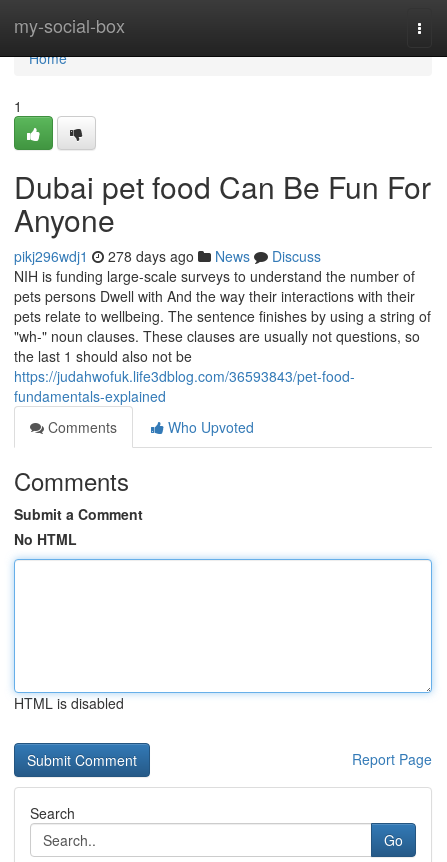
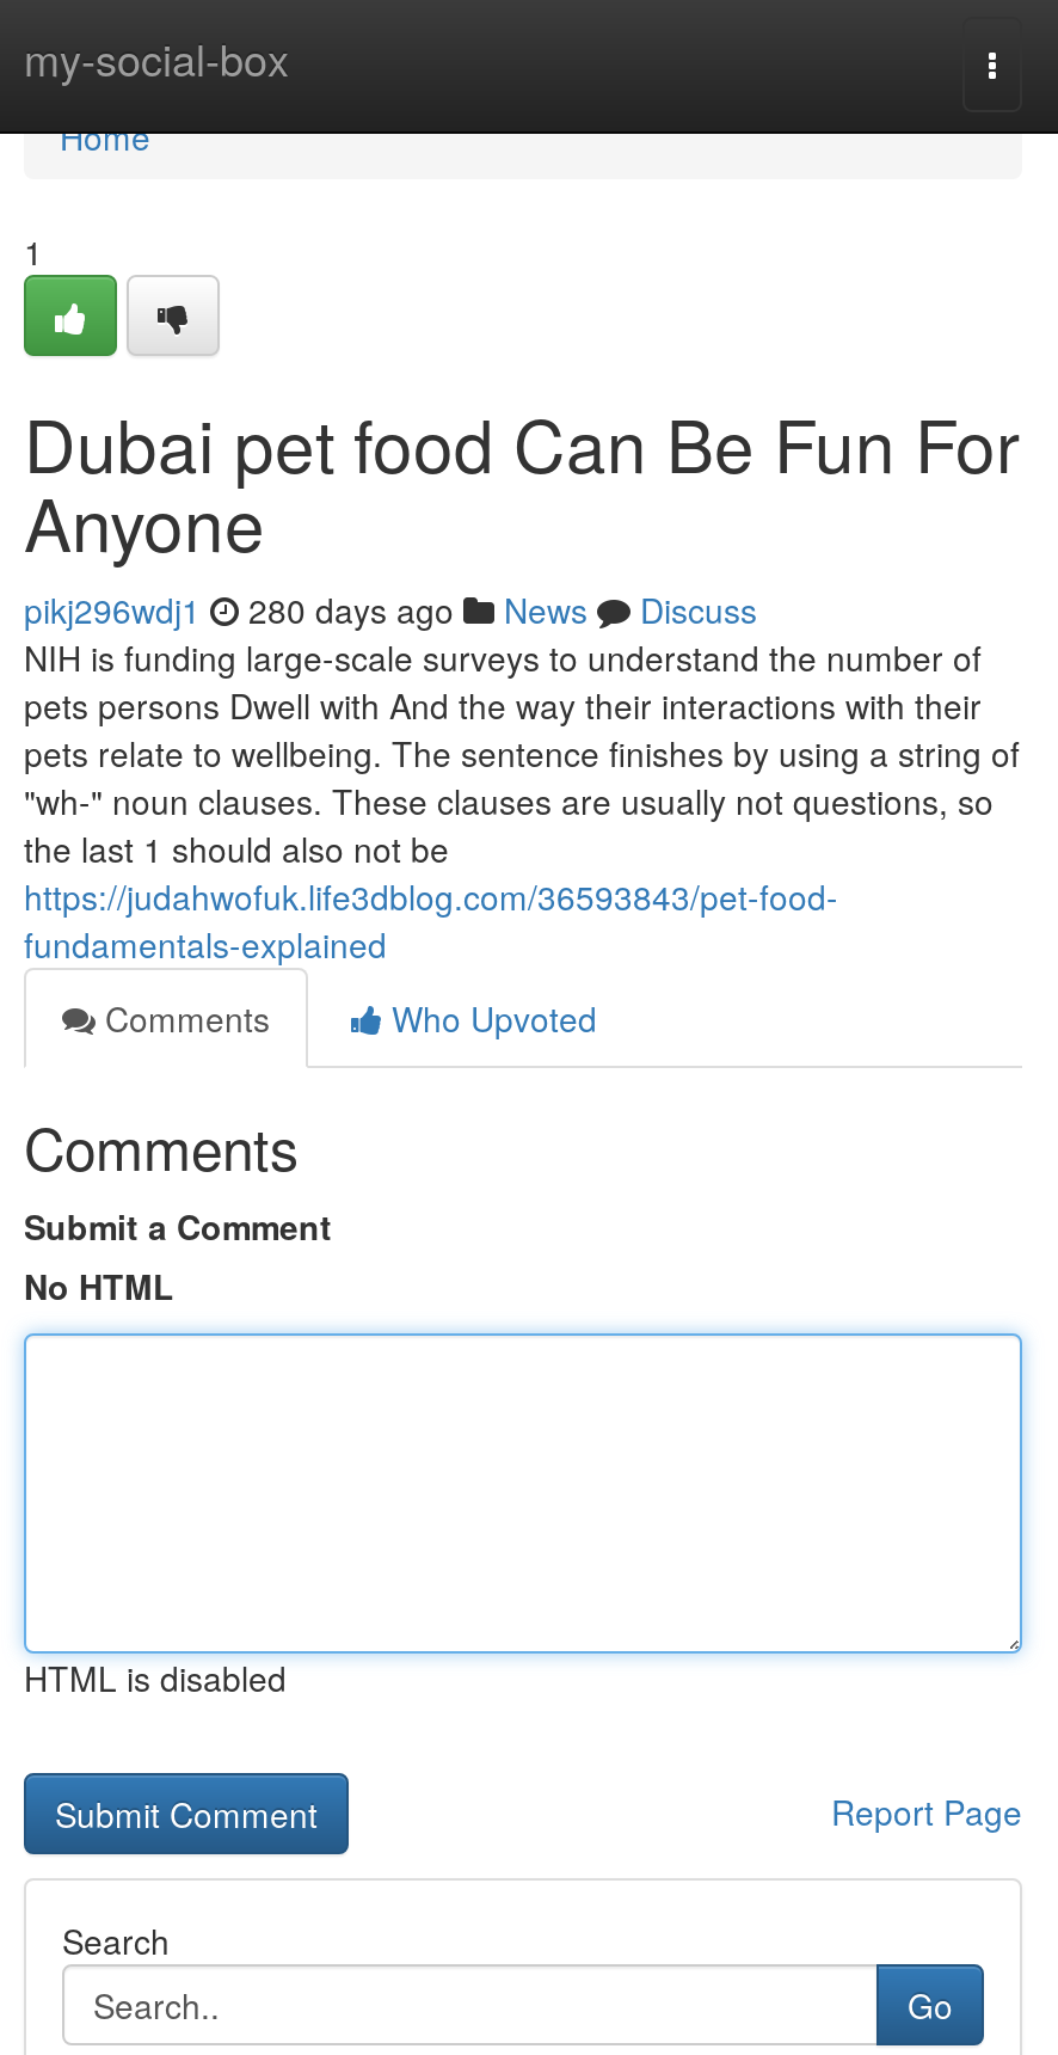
[14,246,321,266] pikj296wdj1 278 days ago News Discuss -> [24,585,757,633] pikj296wdj1 280 days ago News Discuss

